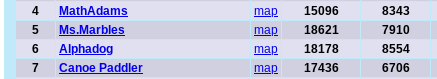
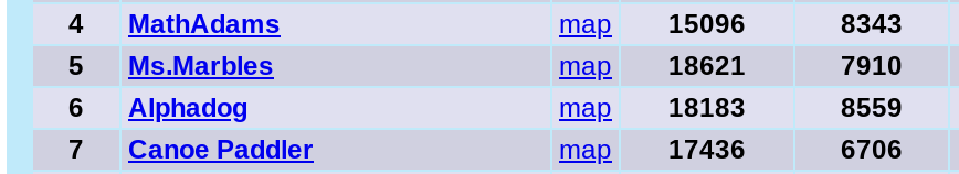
[254,42,338,56] map 18178 -> [559,93,746,123] map 18183
[381,42,409,56] 8554 -> [841,93,903,123] 8559

